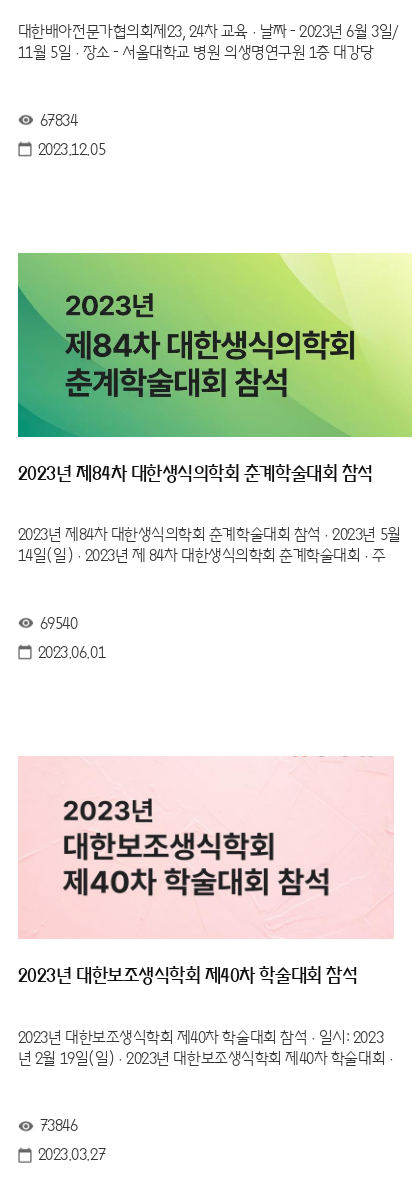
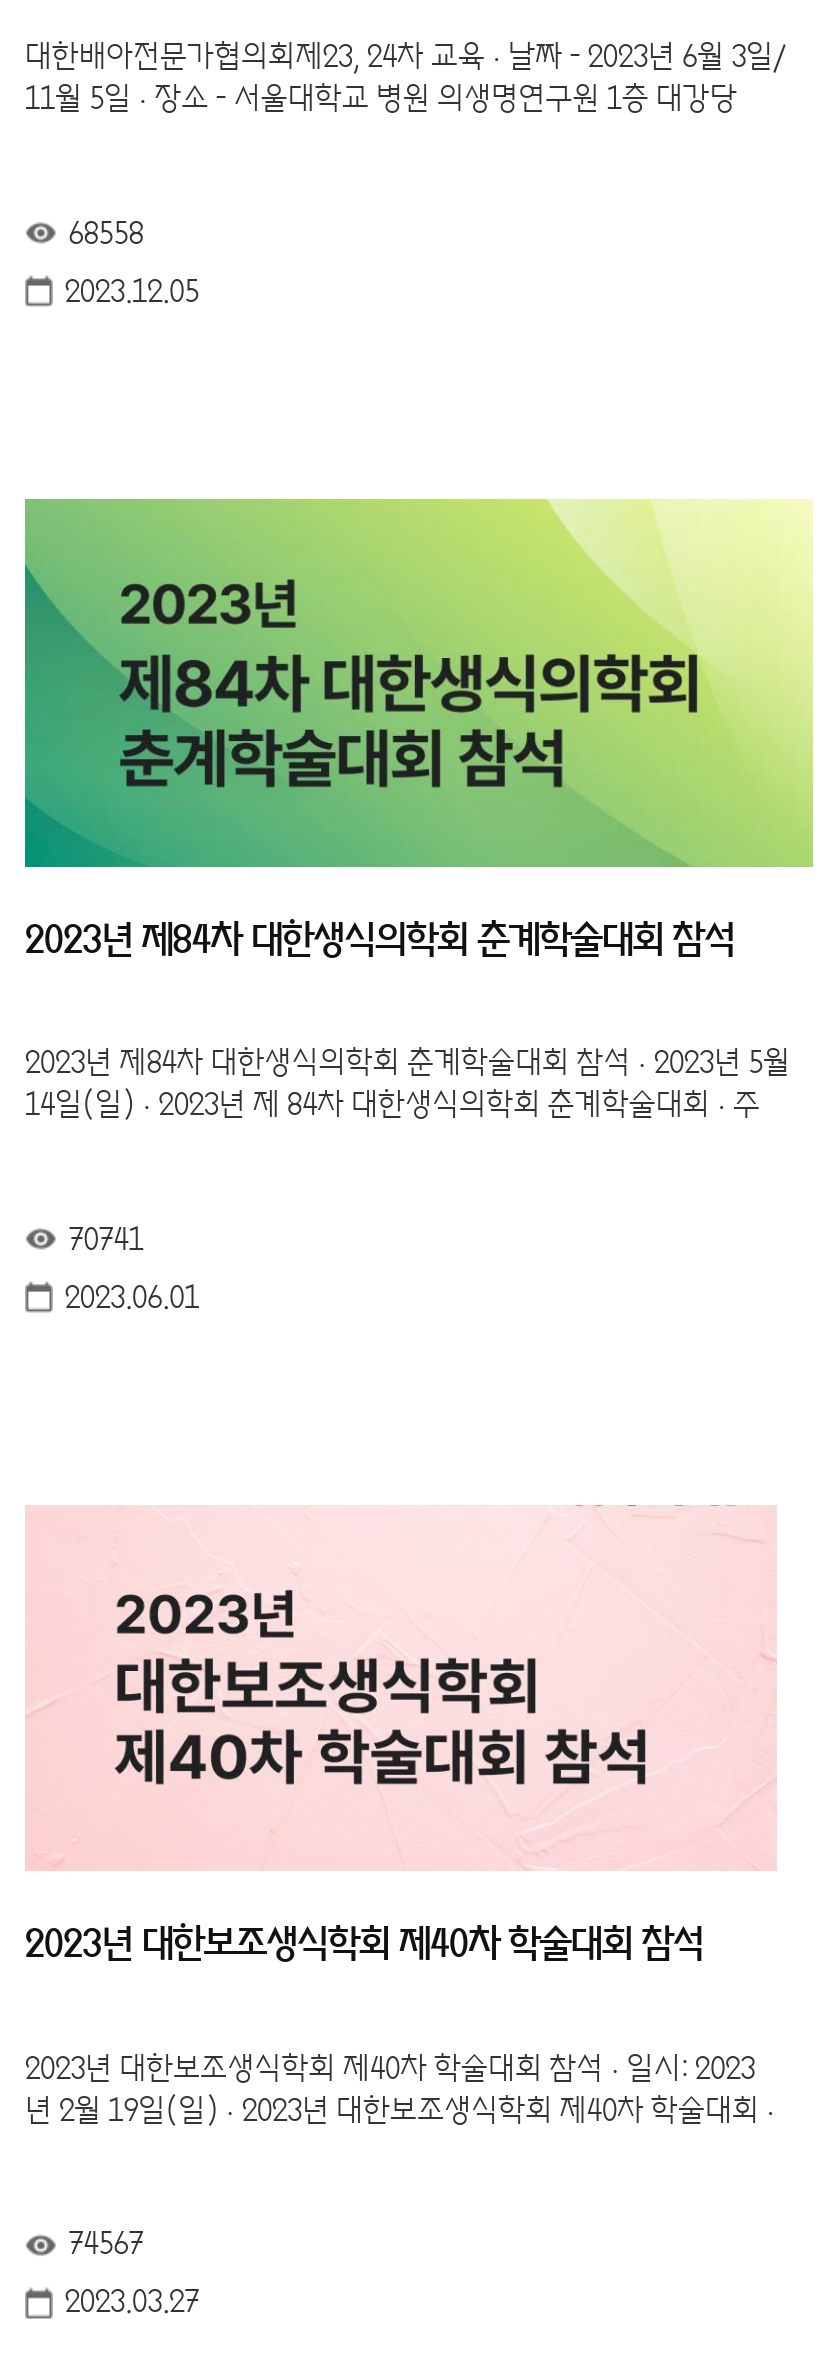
[40,110,77,130] 67834 -> [68,212,143,252] 68558
[40,612,77,632] 69540 -> [68,1218,143,1258] 70741
[40,1115,77,1135] 73846 -> [68,2223,143,2263] 74567

